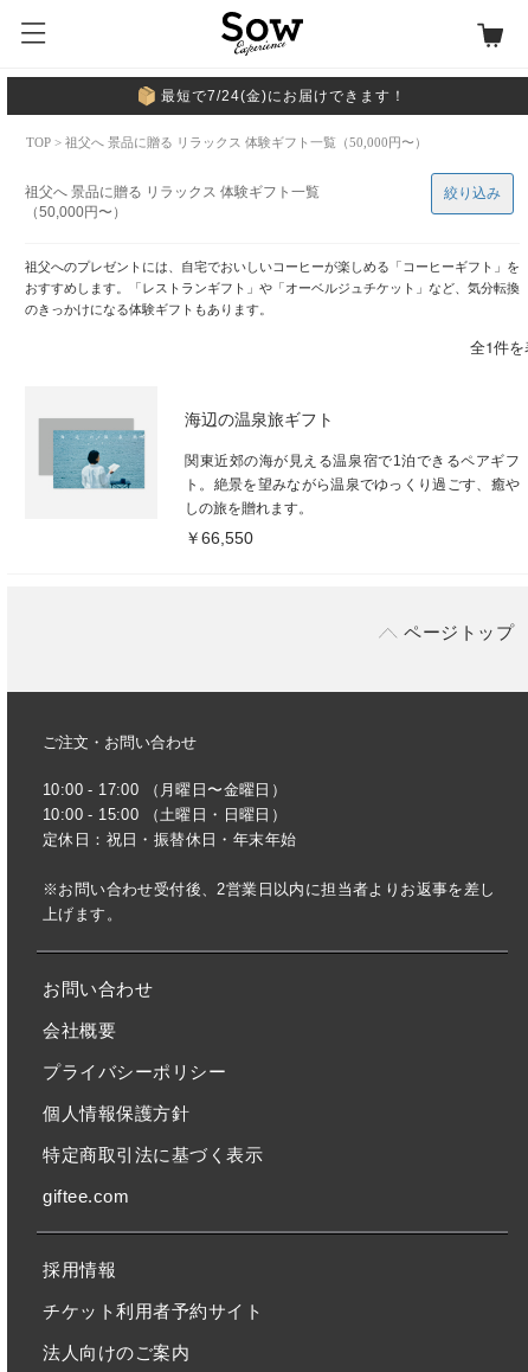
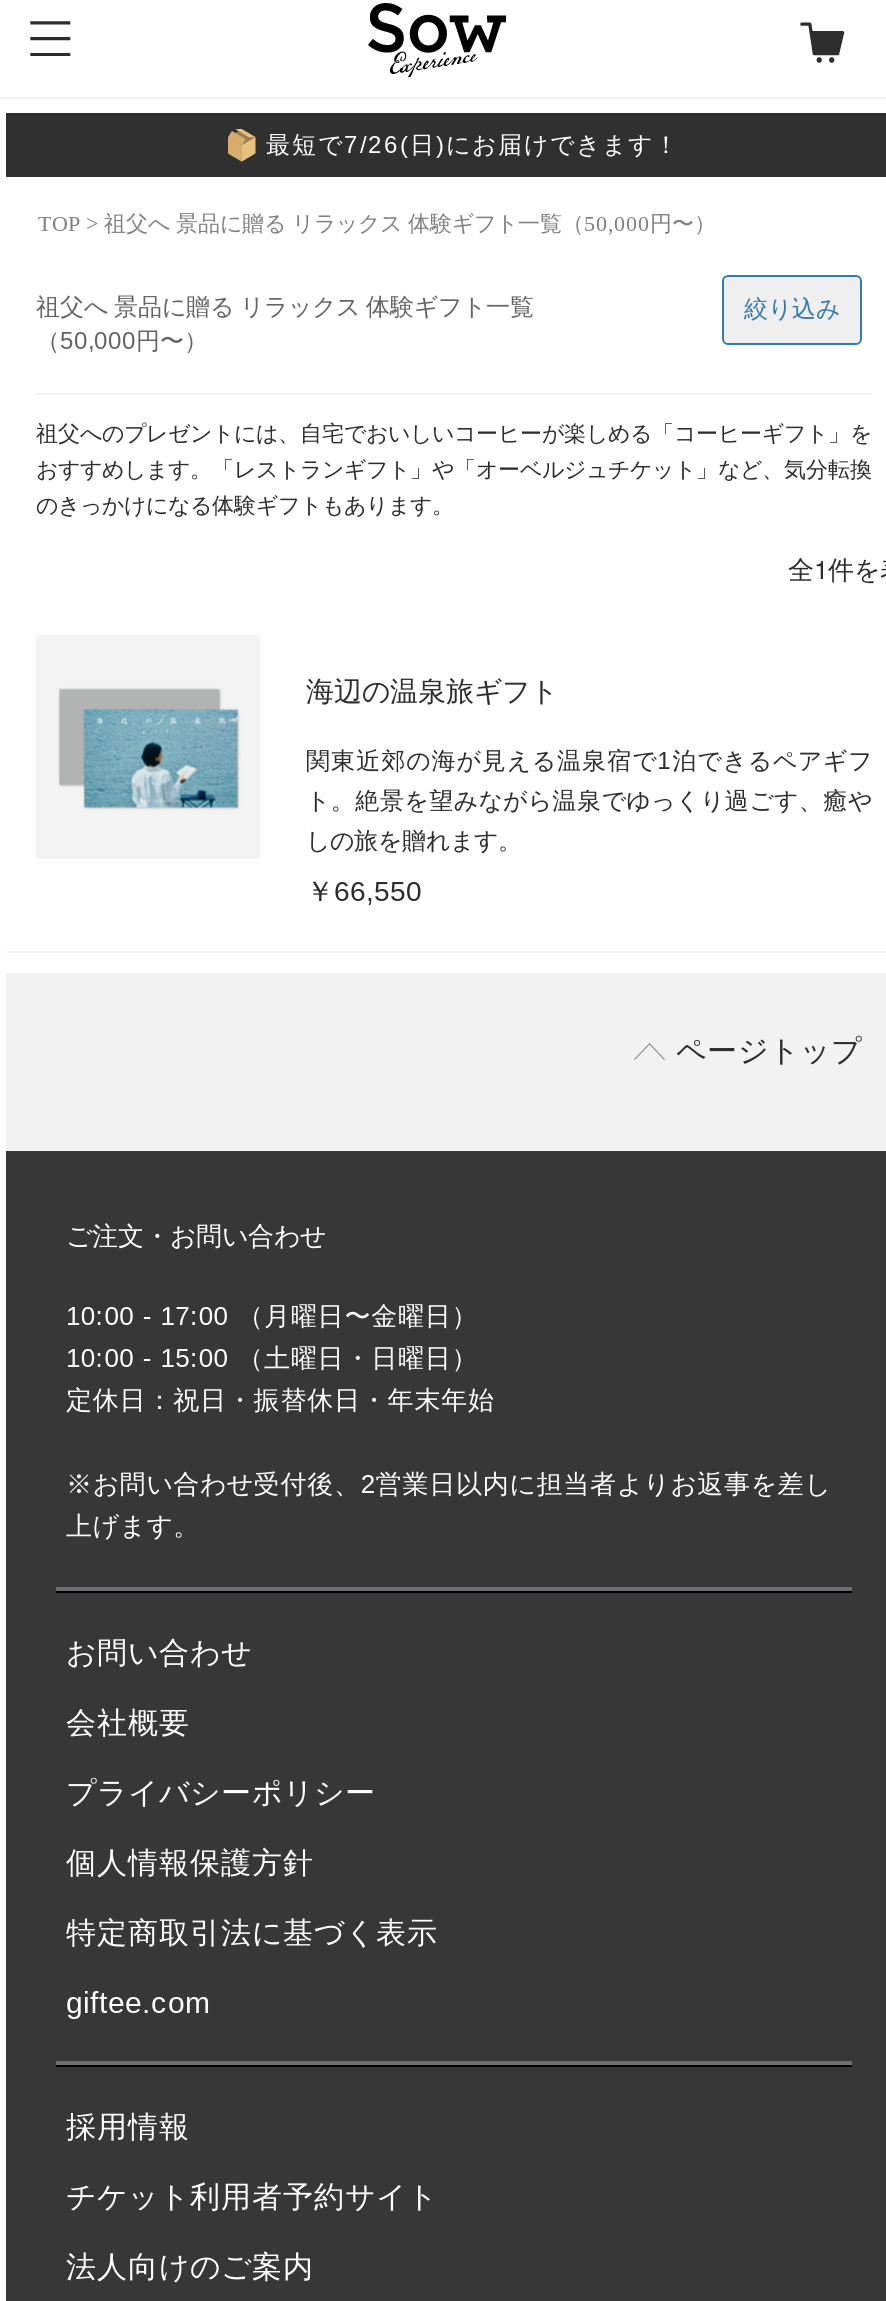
[161,88,406,104] 最短で7/24(金)にお届けできます！ -> [266,131,680,159] 最短で7/26(日)にお届けできます！

